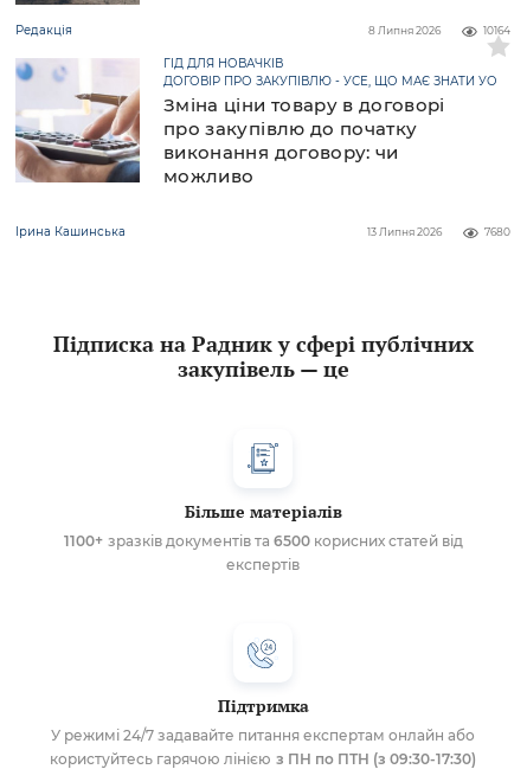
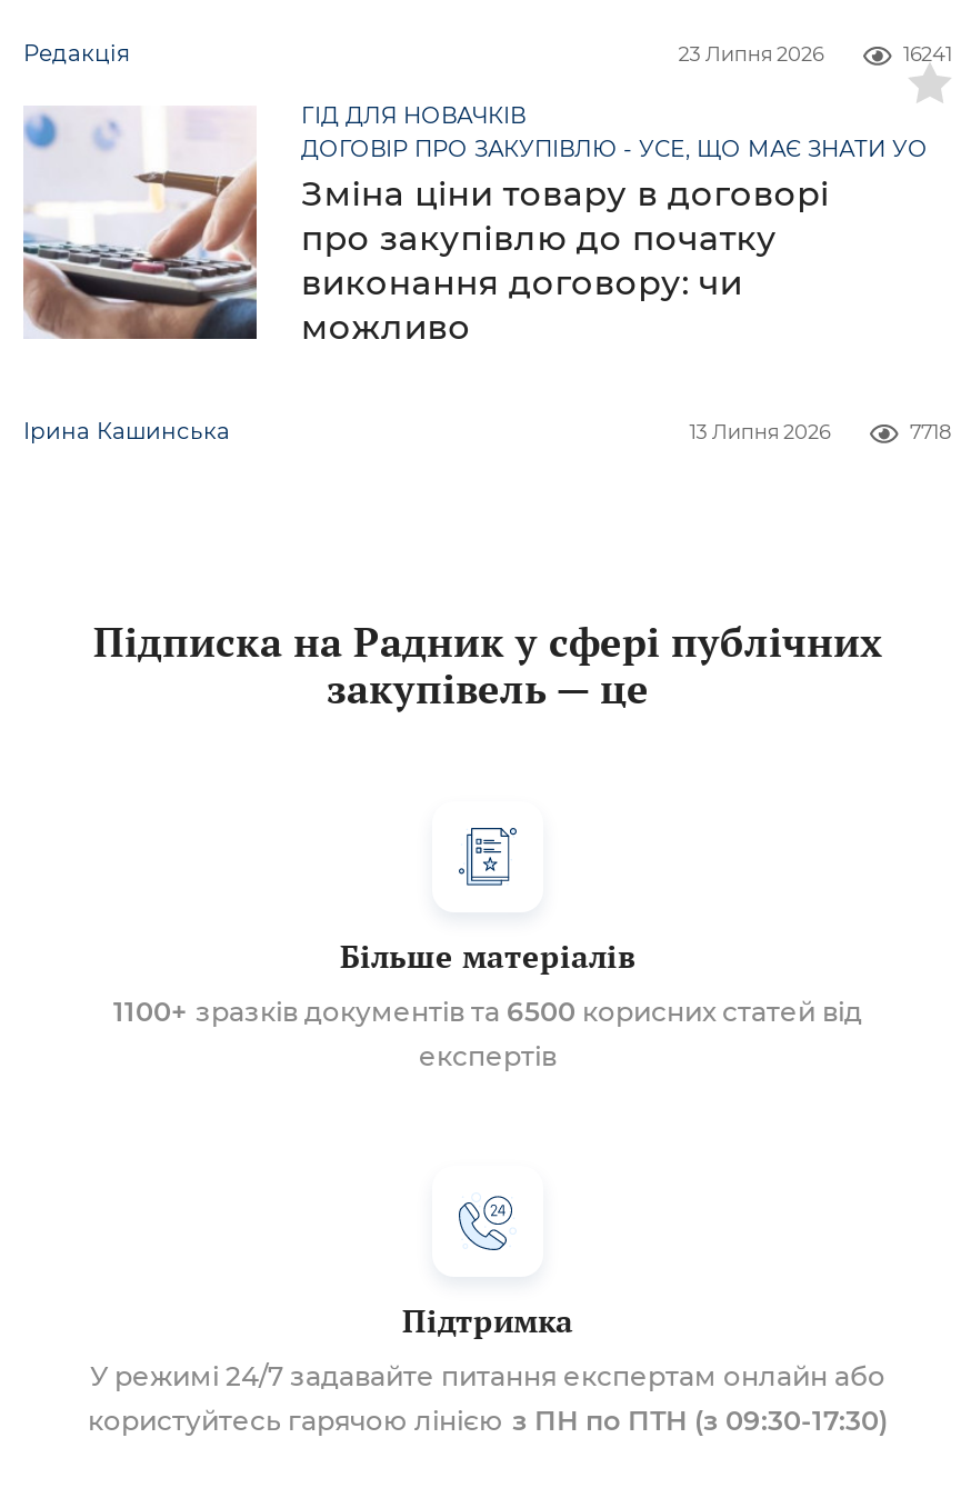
[368,24,441,37] 8 Липня 2026 -> [678,41,823,66] 23 Липня 2026
[483,24,510,37] 10164 -> [903,41,952,66] 16241
[484,225,510,238] 7680 -> [910,419,952,443] 7718

